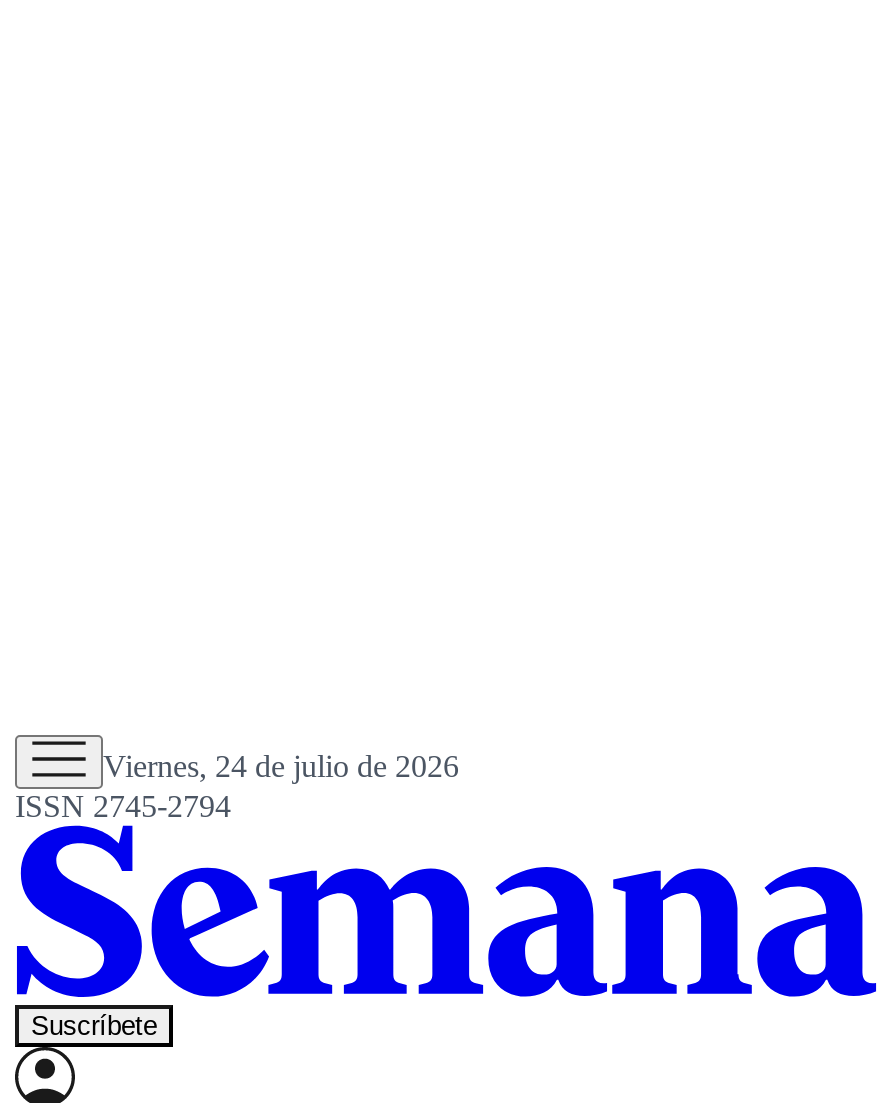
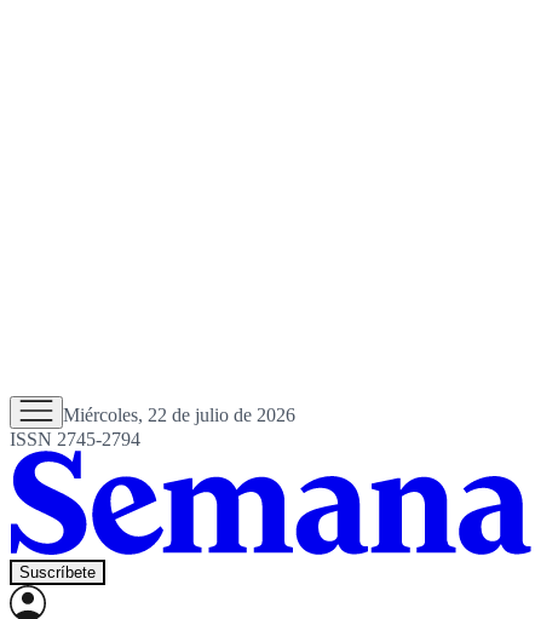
[103,749,459,783] Viernes, 24 de julio de 2026 -> [63,405,295,425] Miércoles, 22 de julio de 2026

